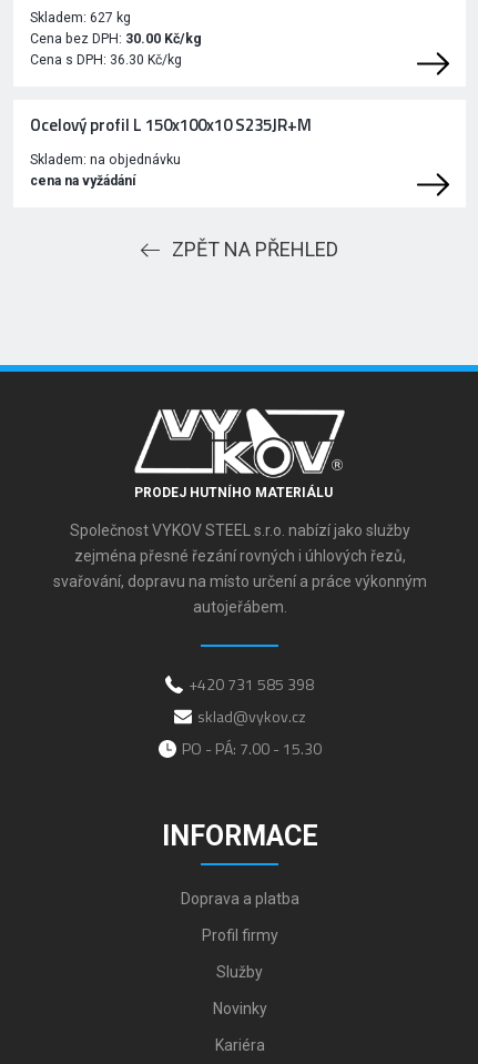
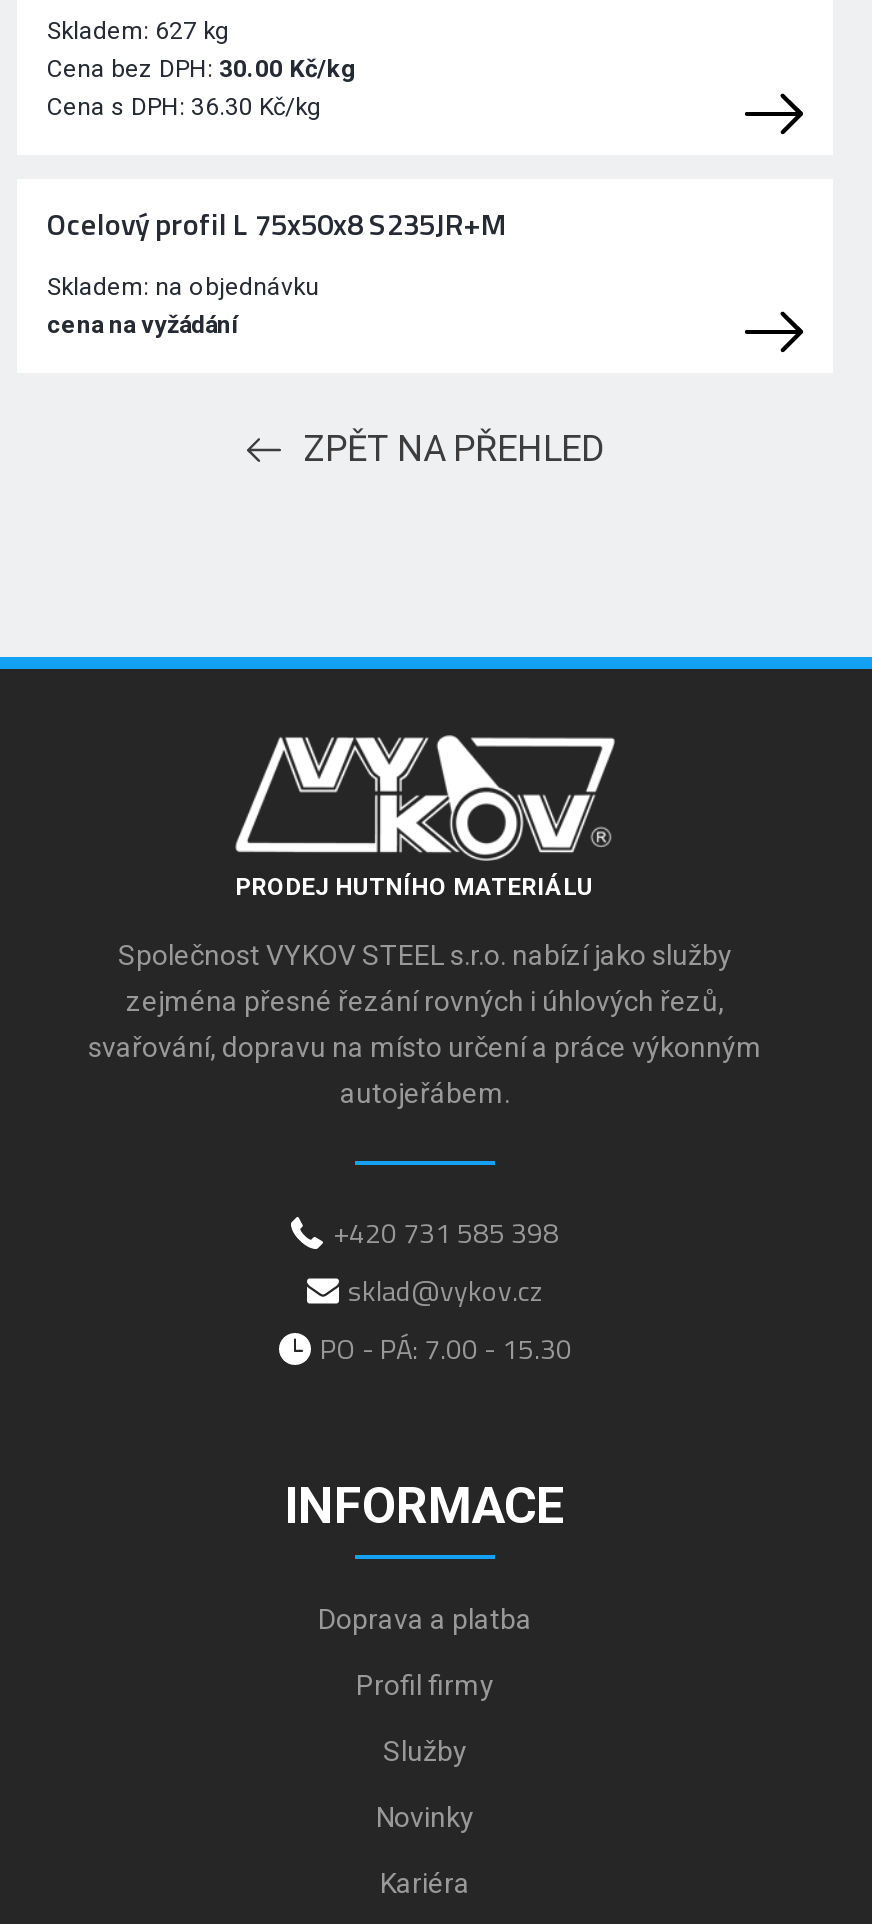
[30,112,312,138] Ocelový profil L 150x100x10 S235JR+M -> [47,201,507,247] Ocelový profil L 75x50x8 S235JR+M

